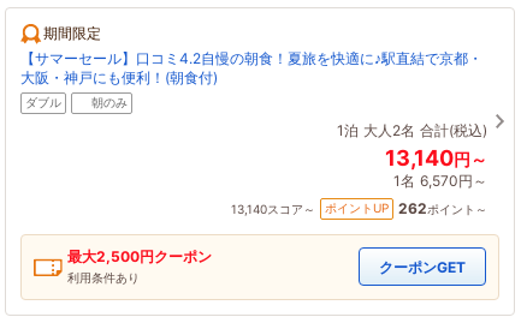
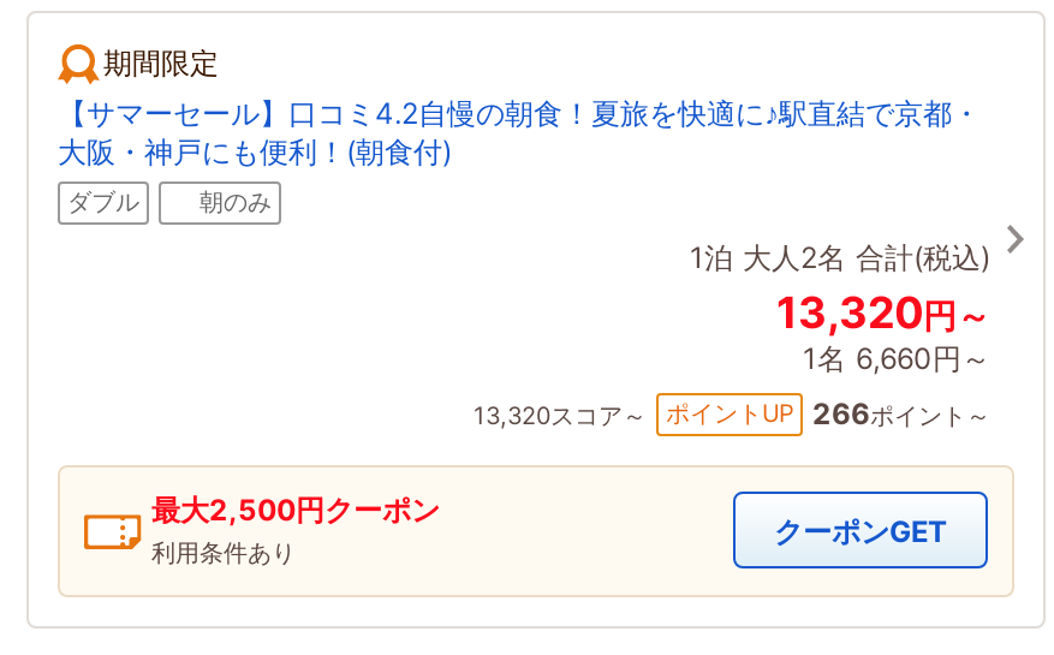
[385,145,487,170] 13,140円～ -> [776,287,990,337] 13,320円～
[393,171,487,189] 1名 6,570円～ -> [803,339,990,375] 1名 6,660円～
[231,201,315,216] 13,140スコア～ -> [474,399,647,428] 13,320スコア～
[398,199,487,217] 262ポイント～ -> [812,395,990,431] 266ポイント～

